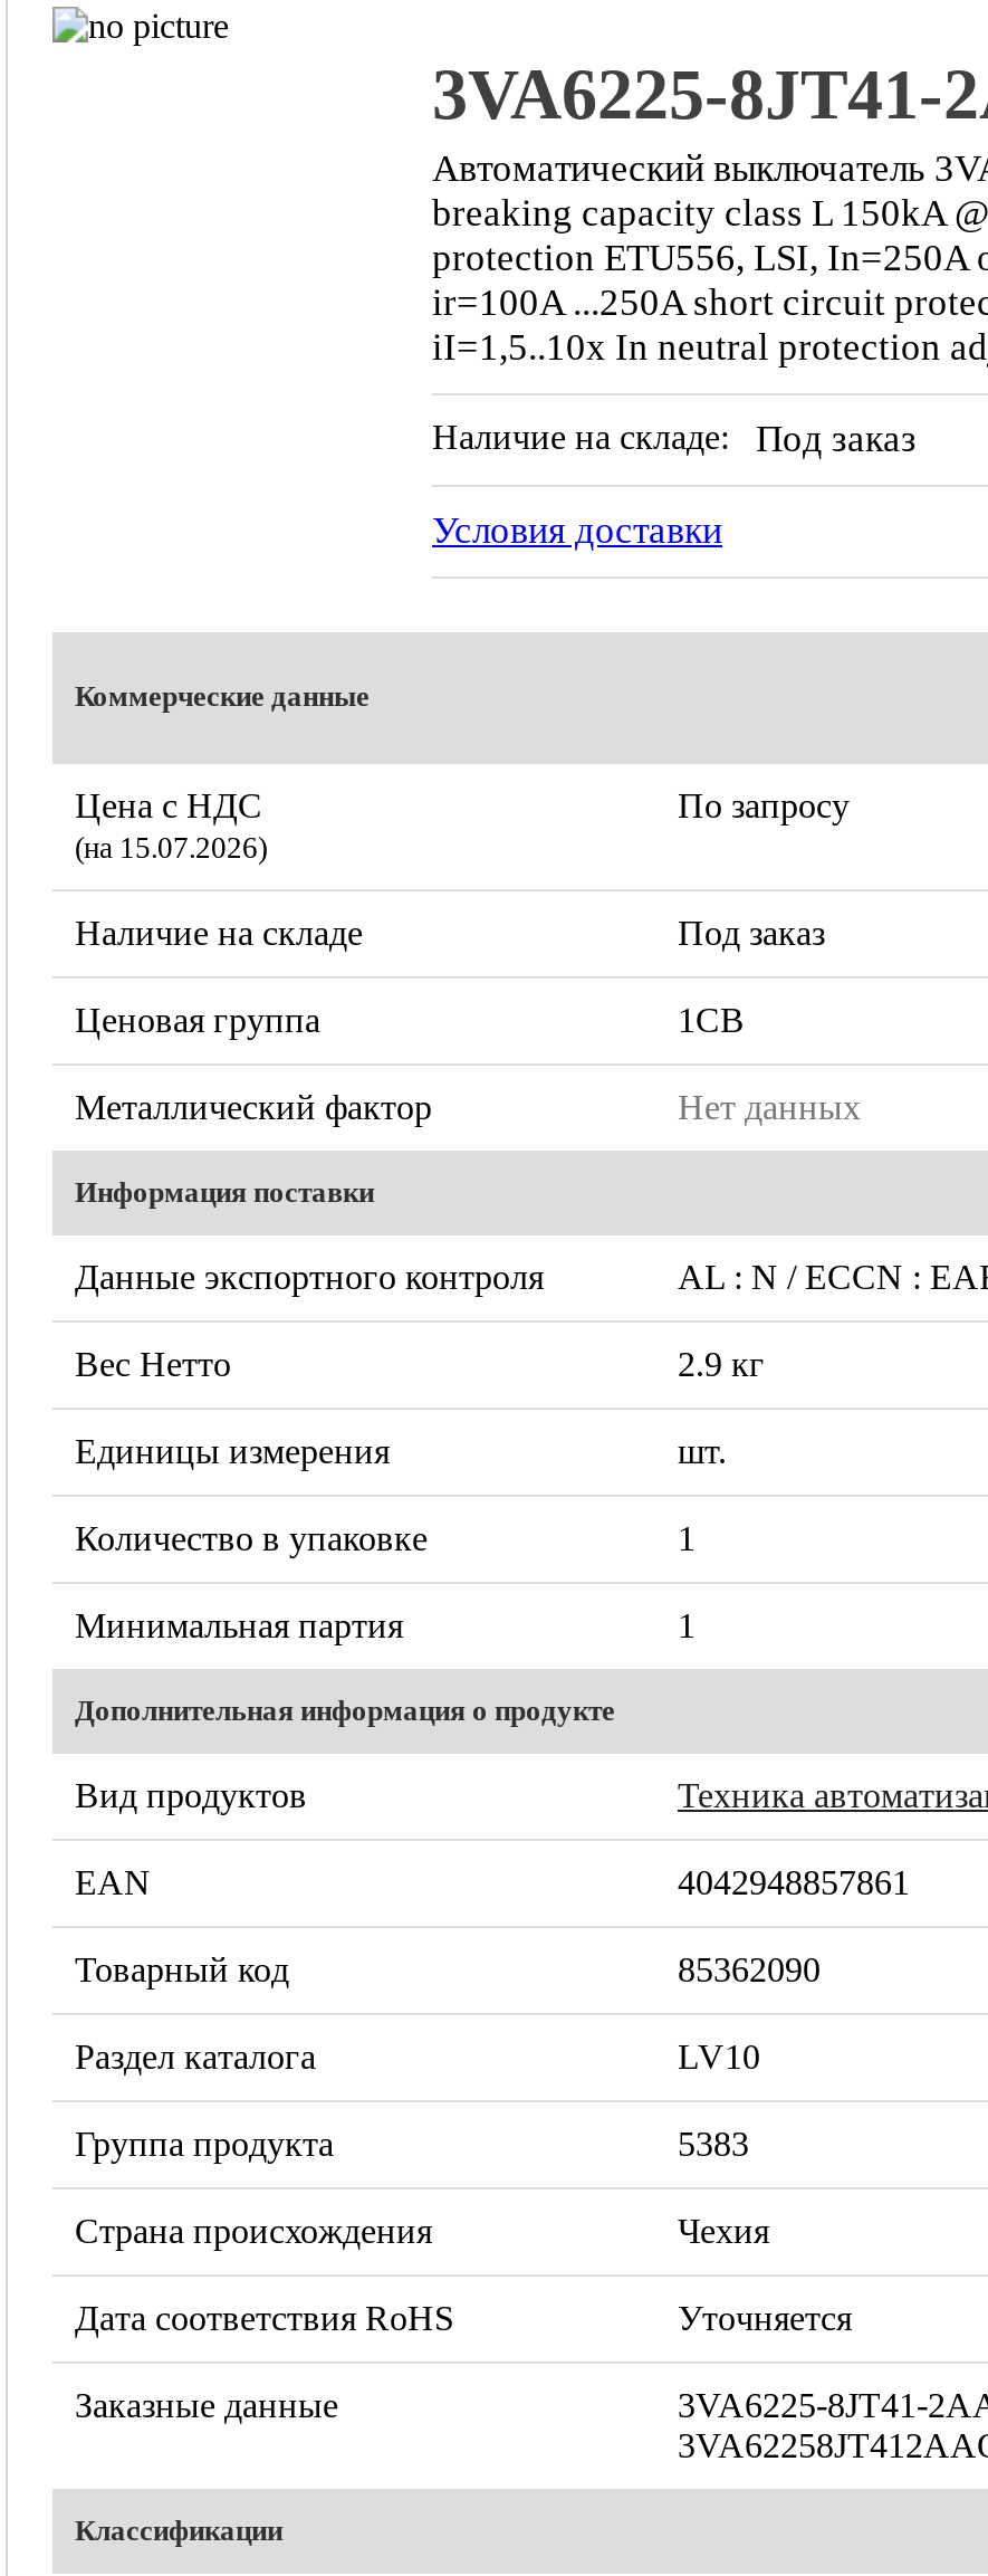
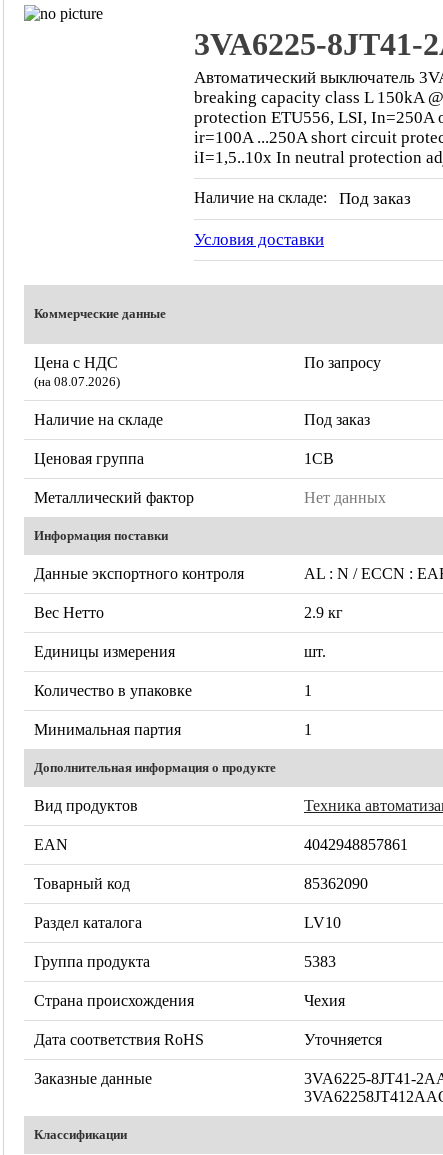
[75,831,267,865] (на 15.07.2026) -> [34,374,120,389] (на 08.07.2026)

